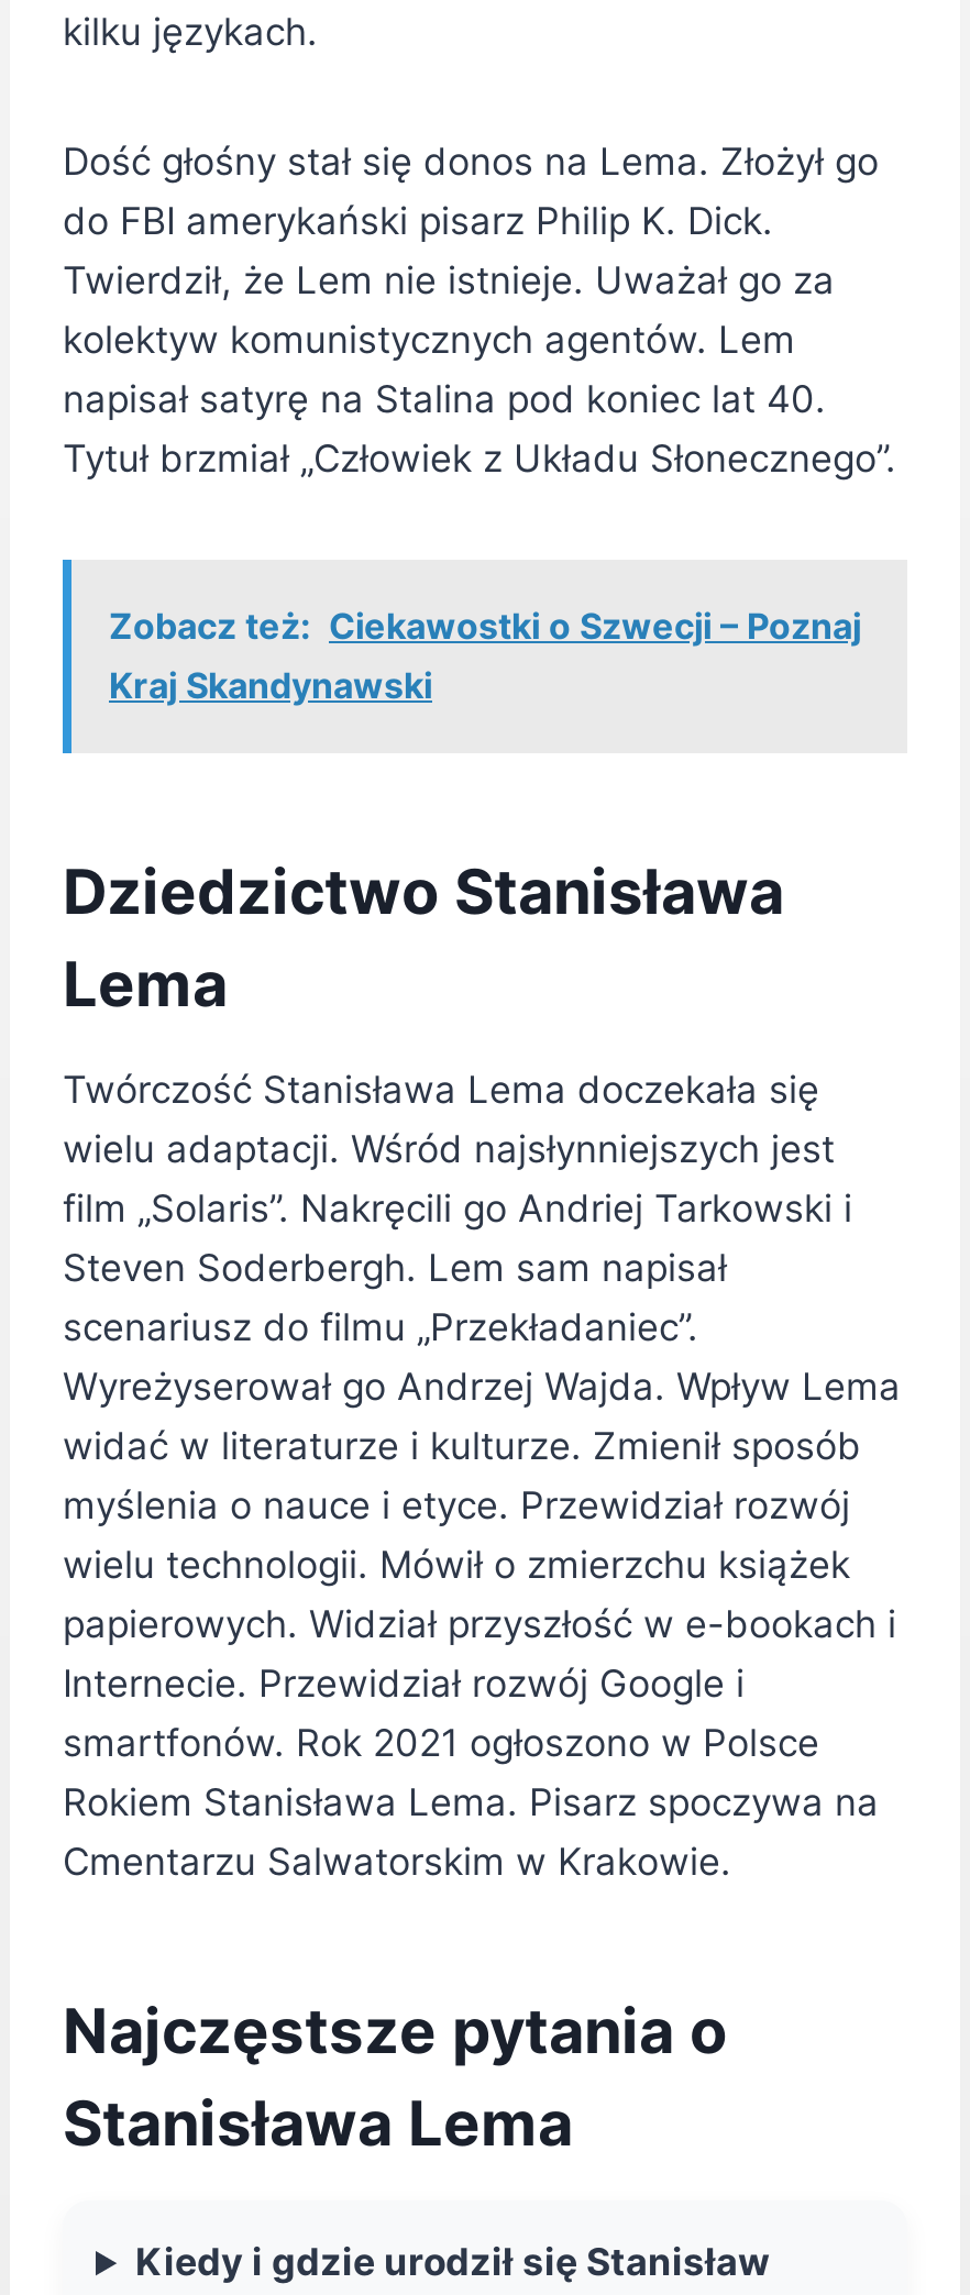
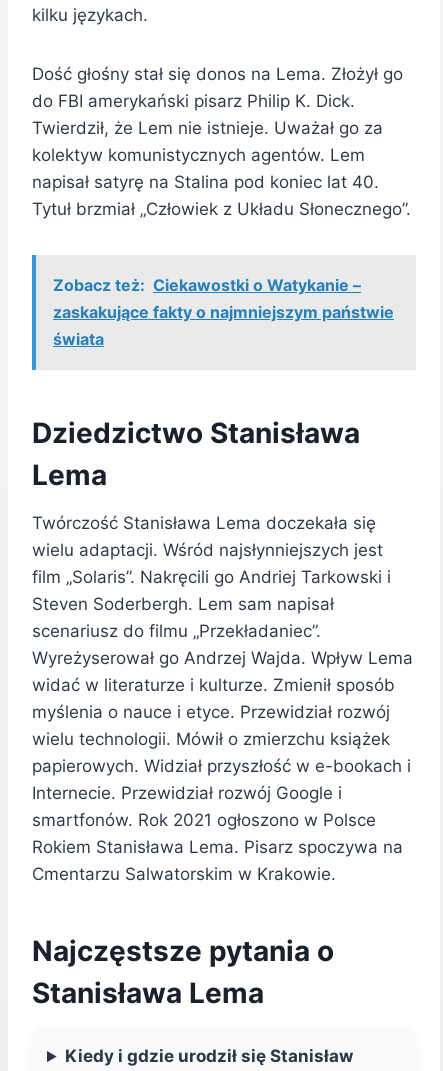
[109,604,861,708] Zobacz też: Ciekawostki o Szwecji – Poznaj | Kraj Skandynawski -> [53,275,394,349] Zobacz też: Ciekawostki o Watykanie – | zaskakujące fakty o najmniejszym państwie | świata

